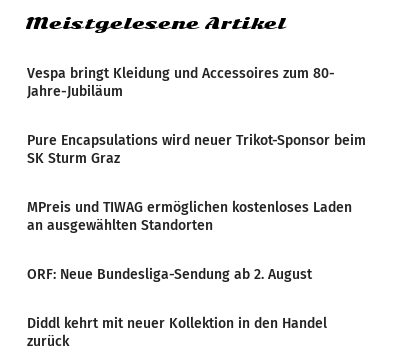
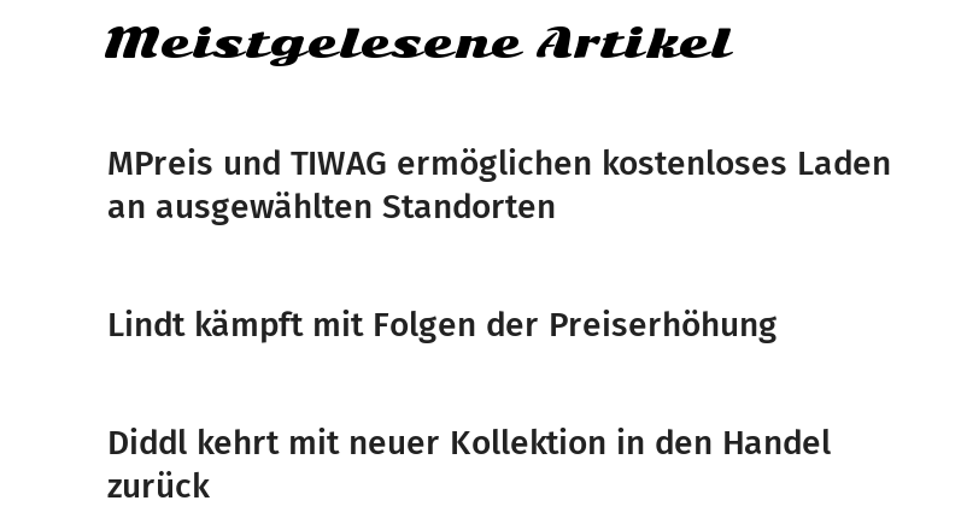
[27,65,366,167] Vespa bringt Kleidung und Accessoires zum 80- | Jahre-Jubiläum | Pure Encapsulations wird neuer Trikot-Sponsor beim | SK Sturm Graz -> none
[27,266,312,283] ORF: Neue Bundesliga-Sendung ab 2. August -> [107,305,778,346] Lindt kämpft mit Folgen der Preiserhöhung

